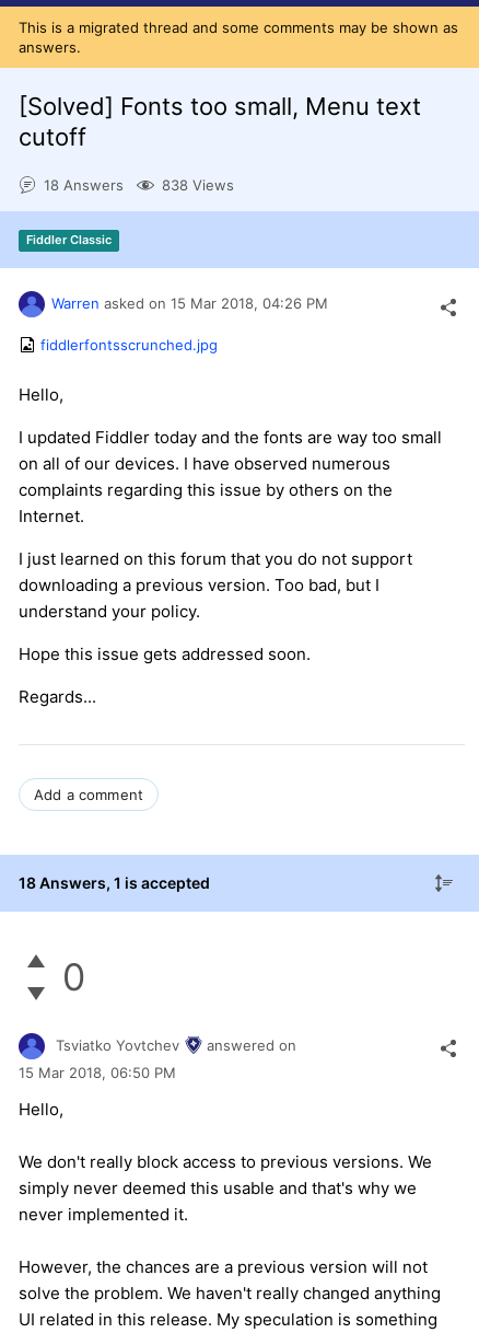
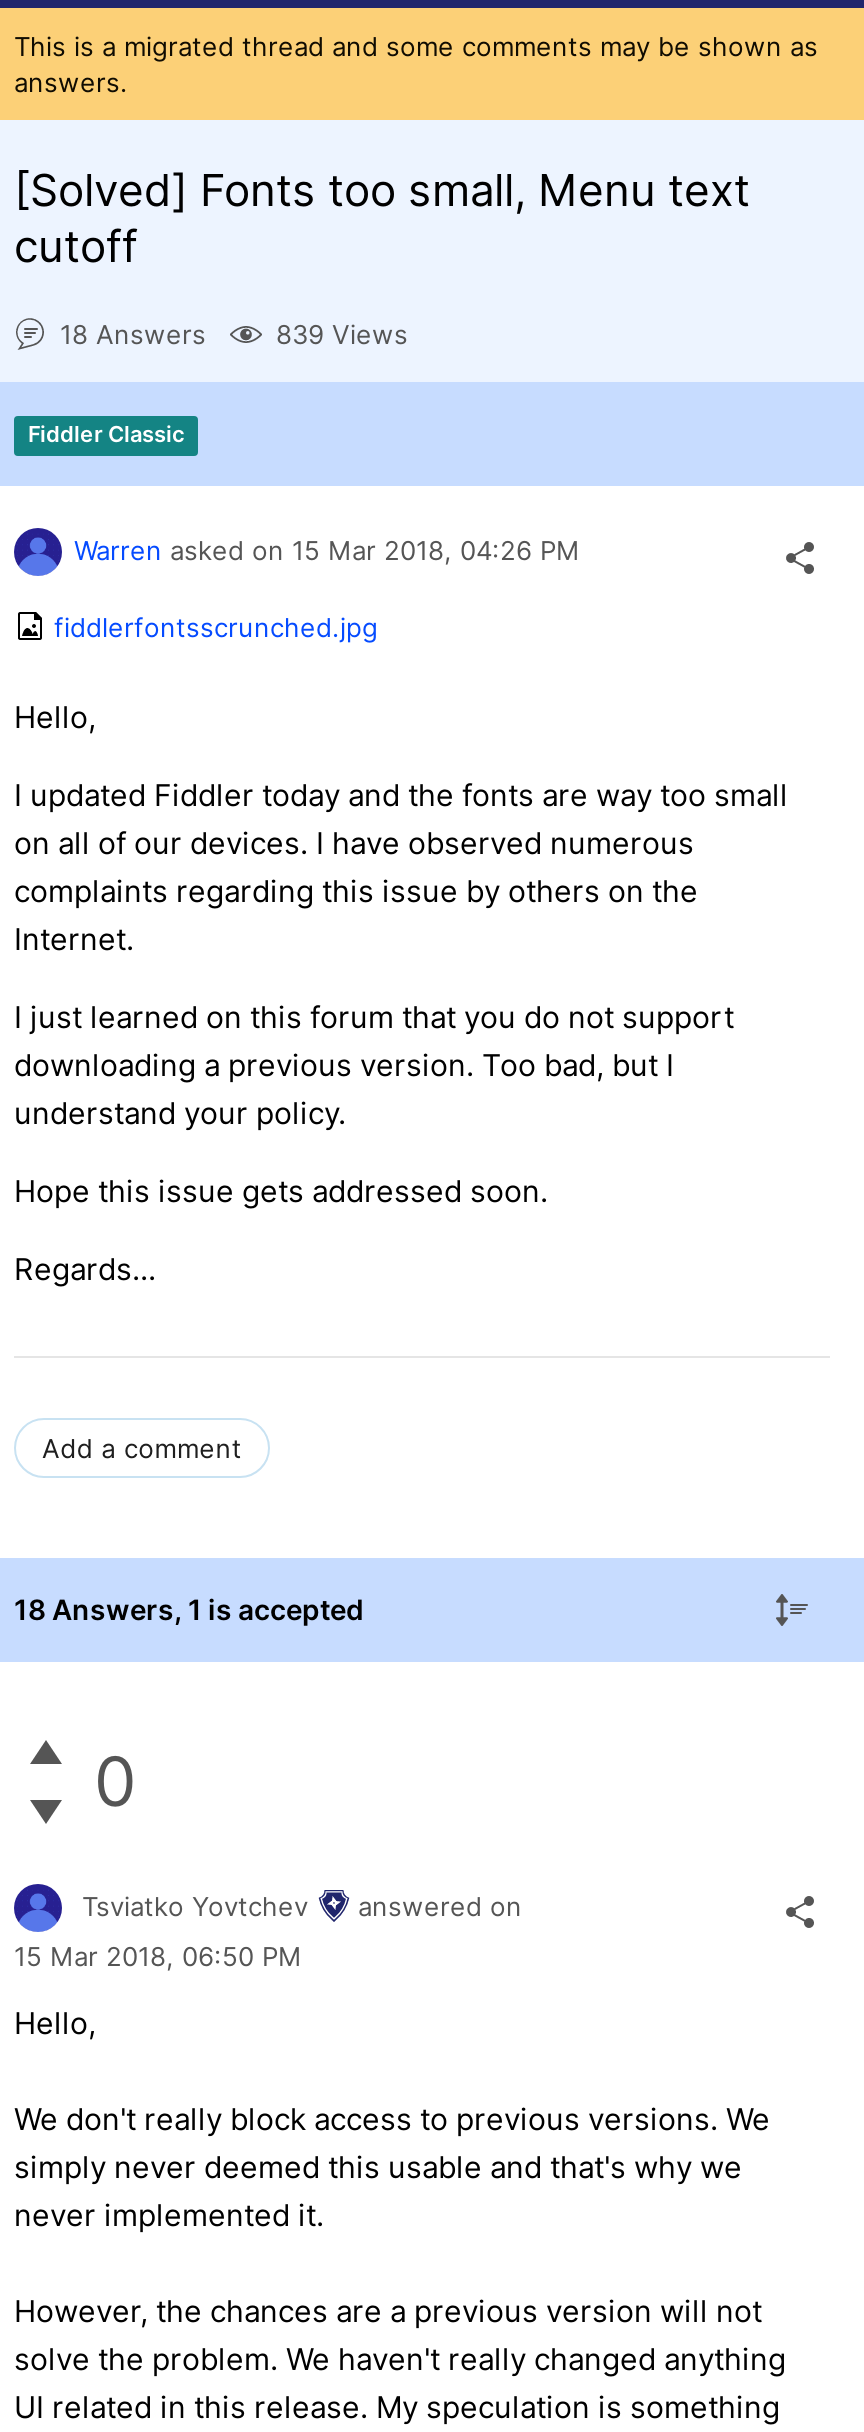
[162,177,234,194] 838 Views -> [276,319,408,351] 839 Views

